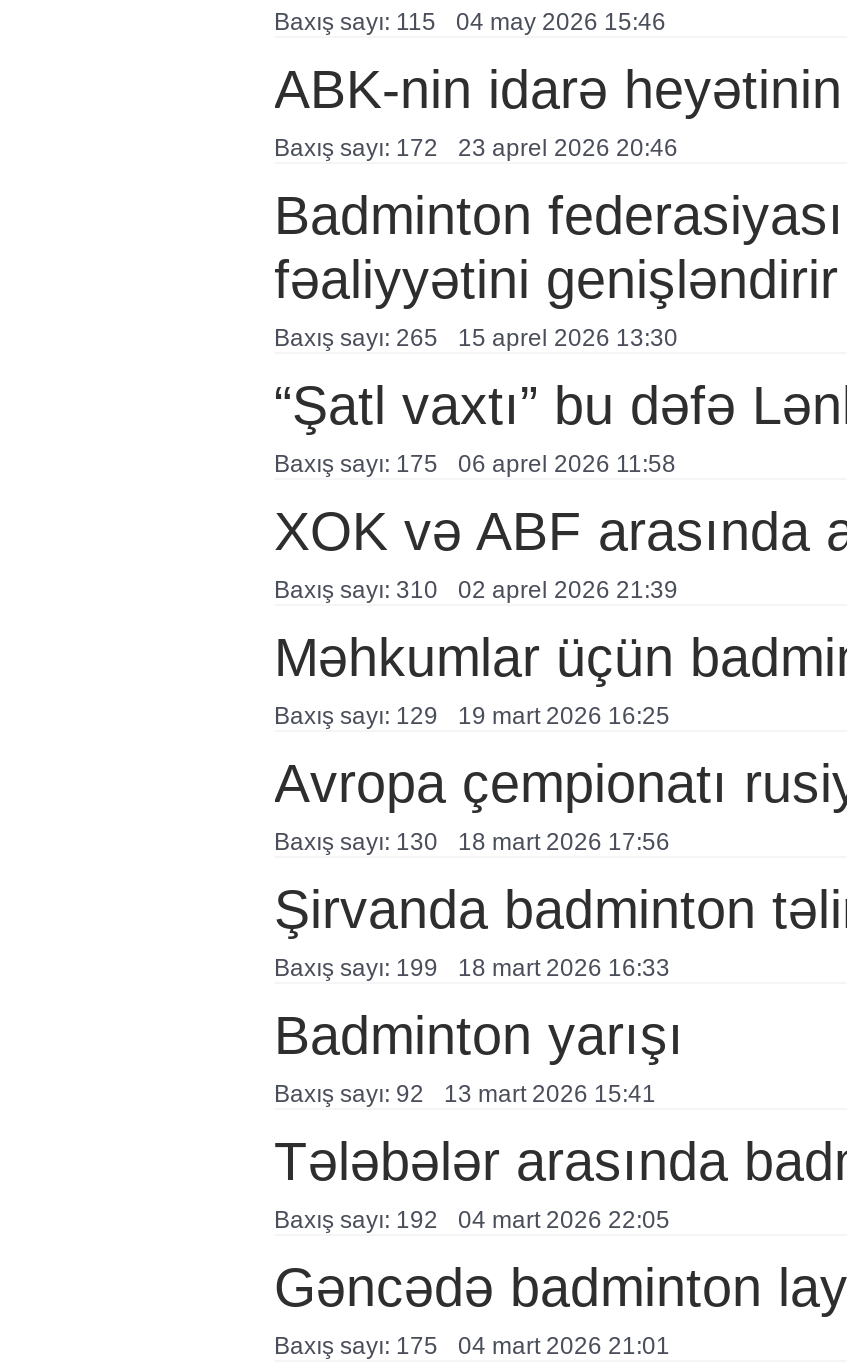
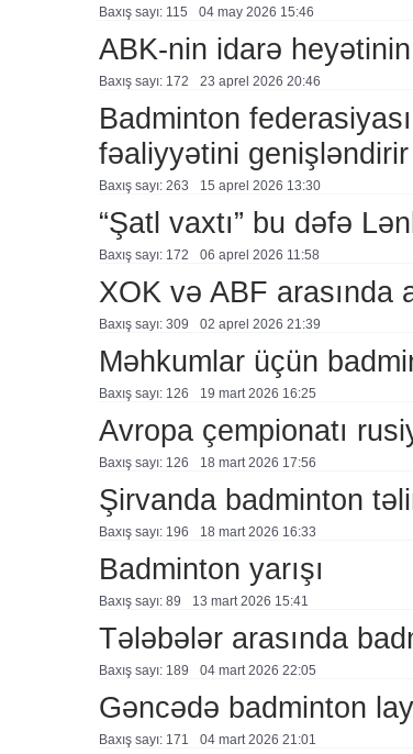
[274,324,678,352] Baxış sayı: 265 15 aprel 2026 13:30 -> [98,178,320,193] Baxış sayı: 263 15 aprel 2026 13:30
[274,450,676,478] Baxış sayı: 175 06 aprel 2026 11:58 -> [98,247,319,263] Baxış sayı: 172 06 aprel 2026 11:58
[274,576,678,604] Baxış sayı: 310 02 aprel 2026 21:39 -> [98,317,320,332] Baxış sayı: 309 02 aprel 2026 21:39
[274,702,670,730] Baxış sayı: 129 19 mart 2026 16:25 -> [98,386,316,401] Baxış sayı: 126 19 mart 2026 16:25
[274,828,670,856] Baxış sayı: 130 18 mart 2026 17:56 -> [98,455,316,470] Baxış sayı: 126 18 mart 2026 17:56
[274,954,670,982] Baxış sayı: 199 18 mart 2026 16:33 -> [98,524,316,540] Baxış sayı: 196 18 mart 2026 16:33
[274,1080,656,1108] Baxış sayı: 92 13 mart 2026 15:41 -> [98,594,308,609] Baxış sayı: 89 13 mart 2026 15:41
[274,1206,670,1234] Baxış sayı: 192 04 mart 2026 22:05 -> [98,663,316,678] Baxış sayı: 189 04 mart 2026 22:05
[274,1332,670,1360] Baxış sayı: 175 04 mart 2026 21:01 -> [98,732,316,747] Baxış sayı: 171 04 mart 2026 21:01

